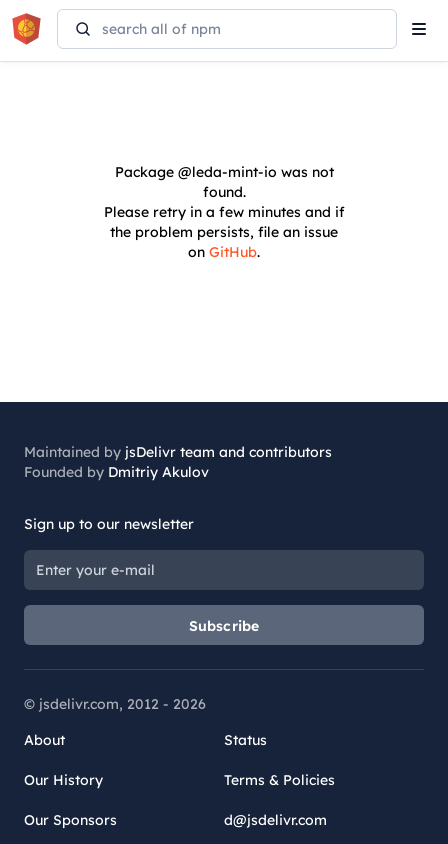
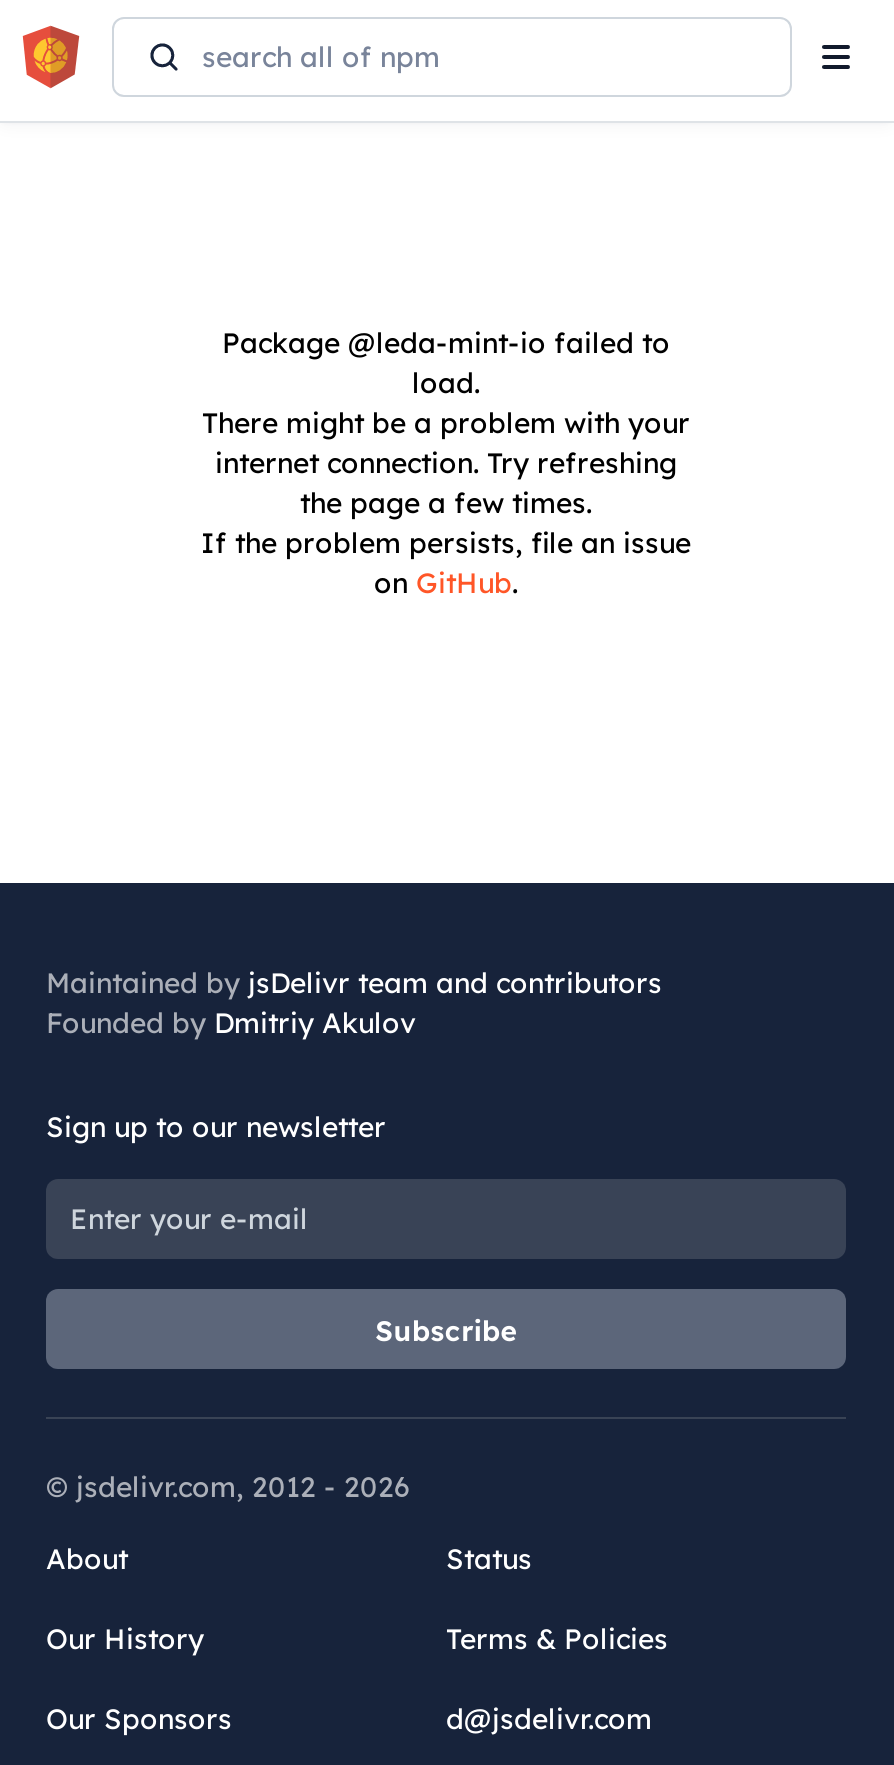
[103,163,344,241] Package @leda-mint-io was not | found. | Please retry in a few minutes and if | the problem persists, file an issue -> [201,325,691,561] Package @leda-mint-io failed to | load. | There might be a problem with your | internet connection. Try refreshing | the page a few times. | If the problem persists, file an issue

